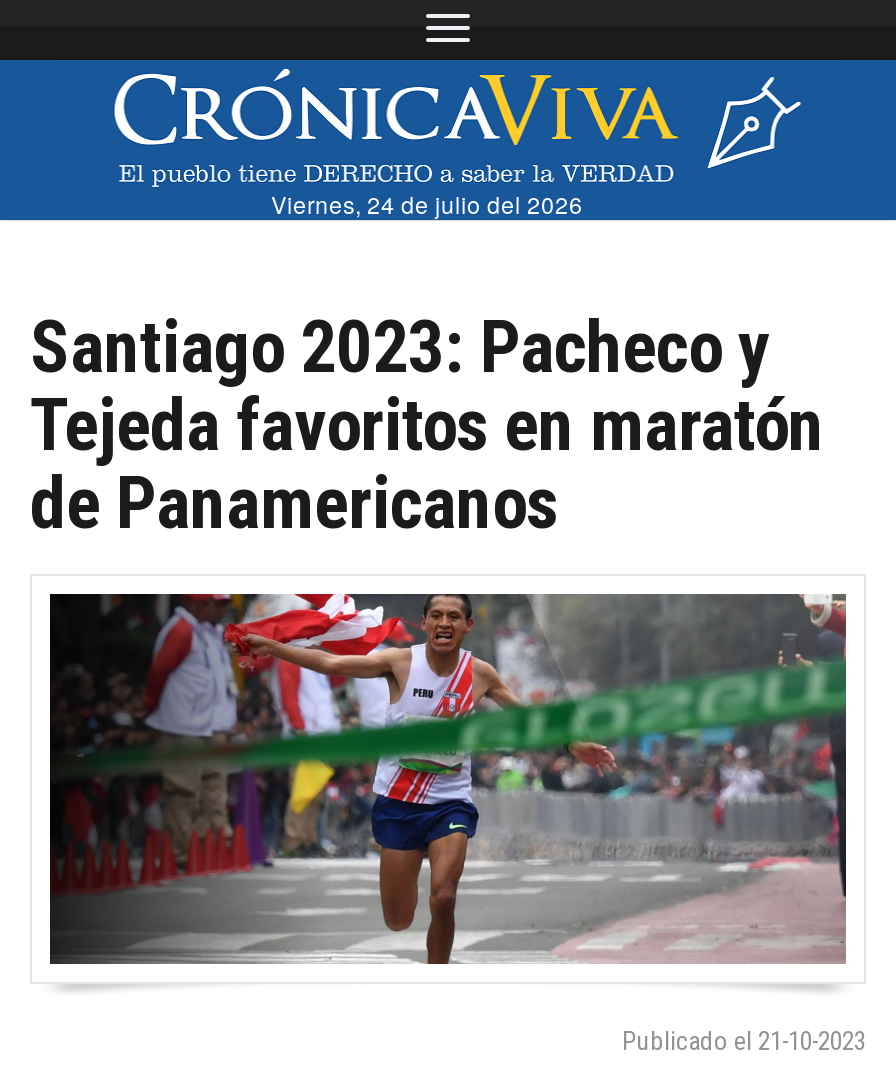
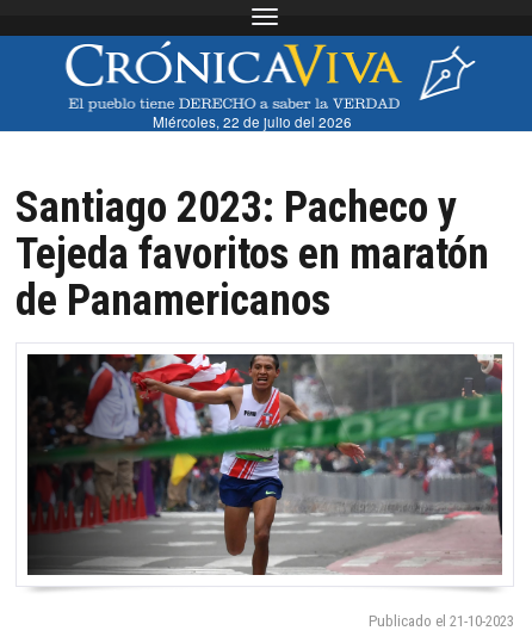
[271,187,583,219] Viernes, 24 de julio del 2026 -> [153,112,352,131] Miércoles, 22 de julio del 2026

